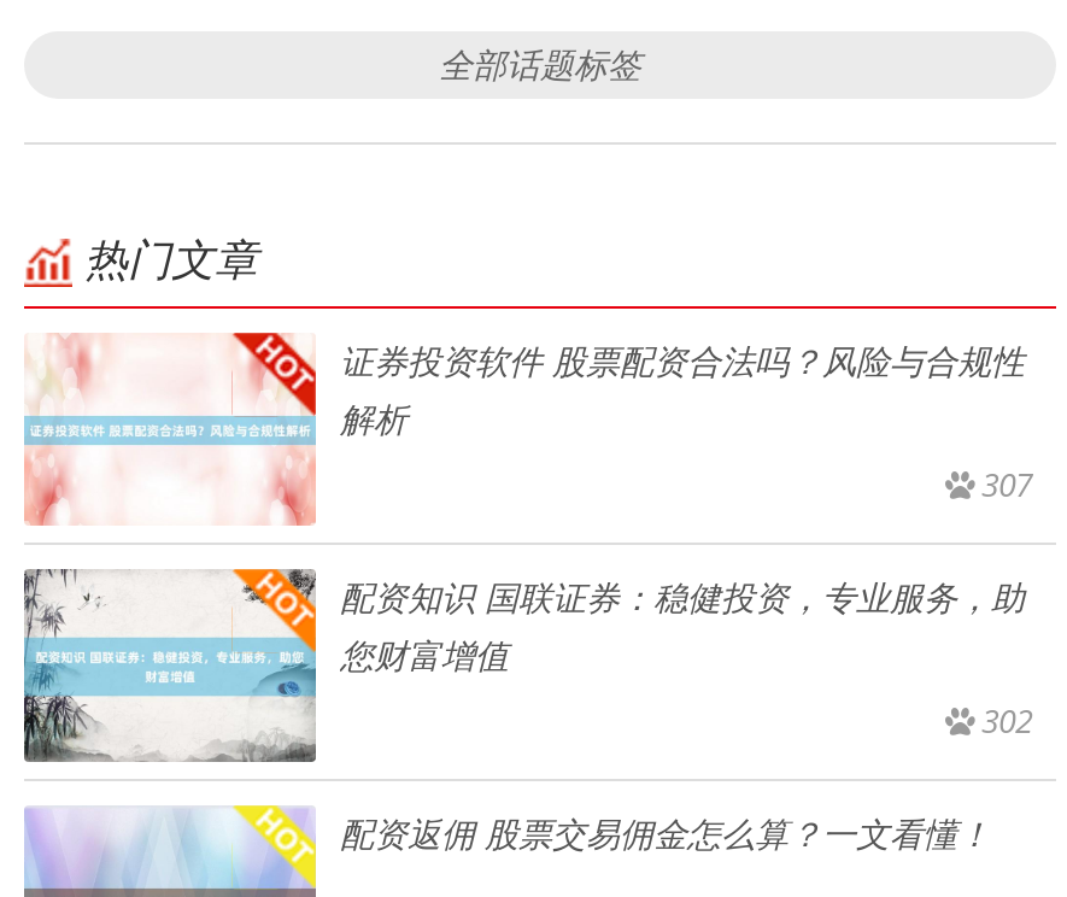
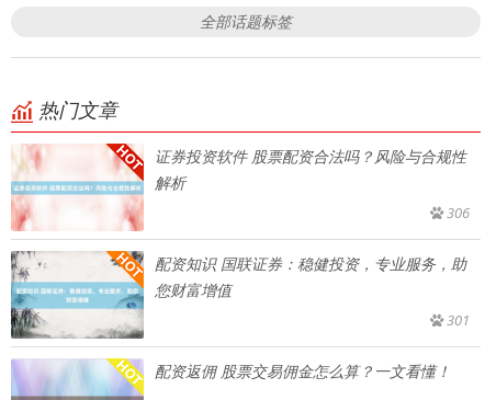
[981,463,1032,507] 307 -> [447,203,470,223] 306
[981,700,1032,743] 302 -> [447,310,470,330] 301

